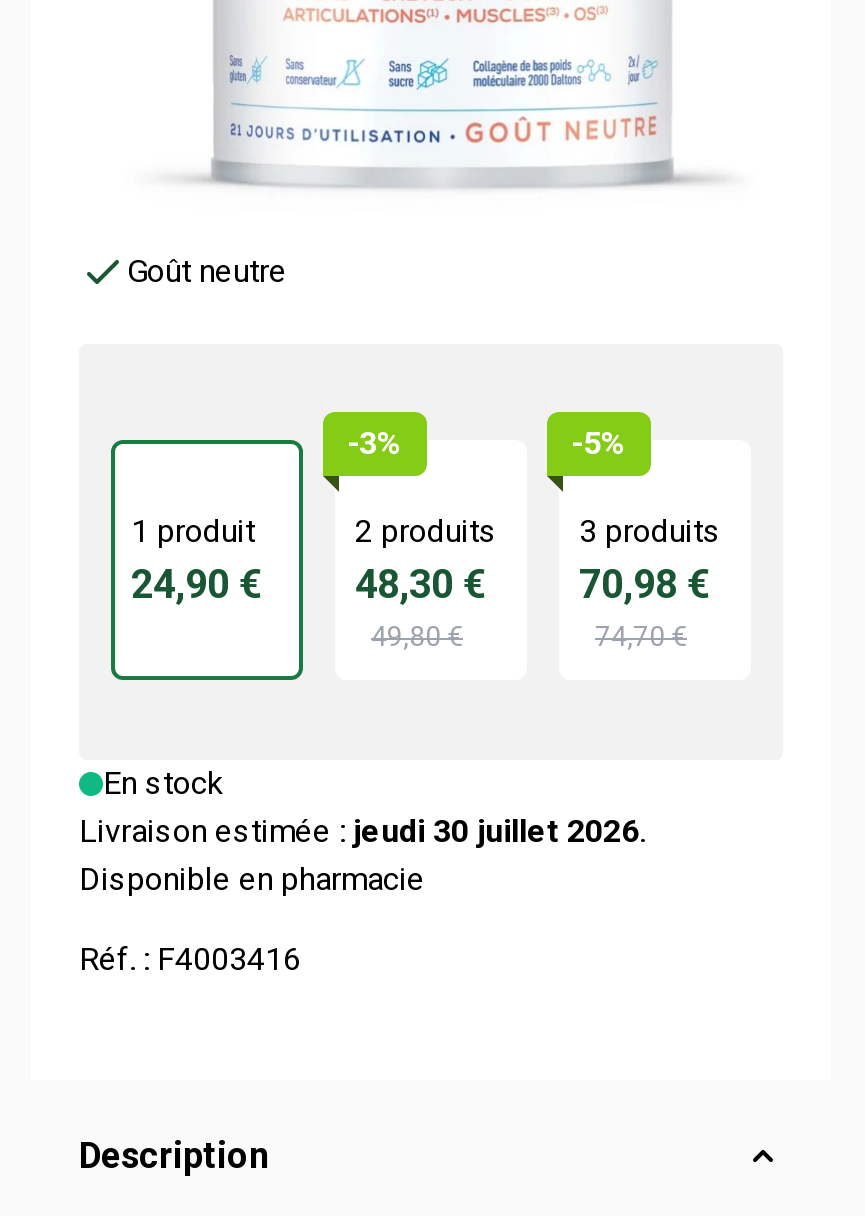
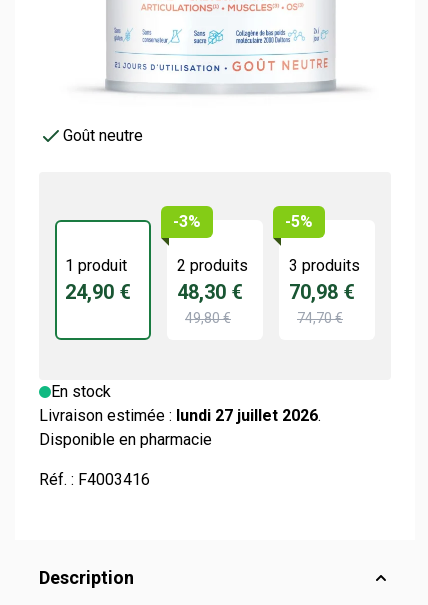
[79,812,645,850] Livraison estimée : jeudi 30 juillet 2026. -> [39,406,321,425] Livraison estimée : lundi 27 juillet 2026.

